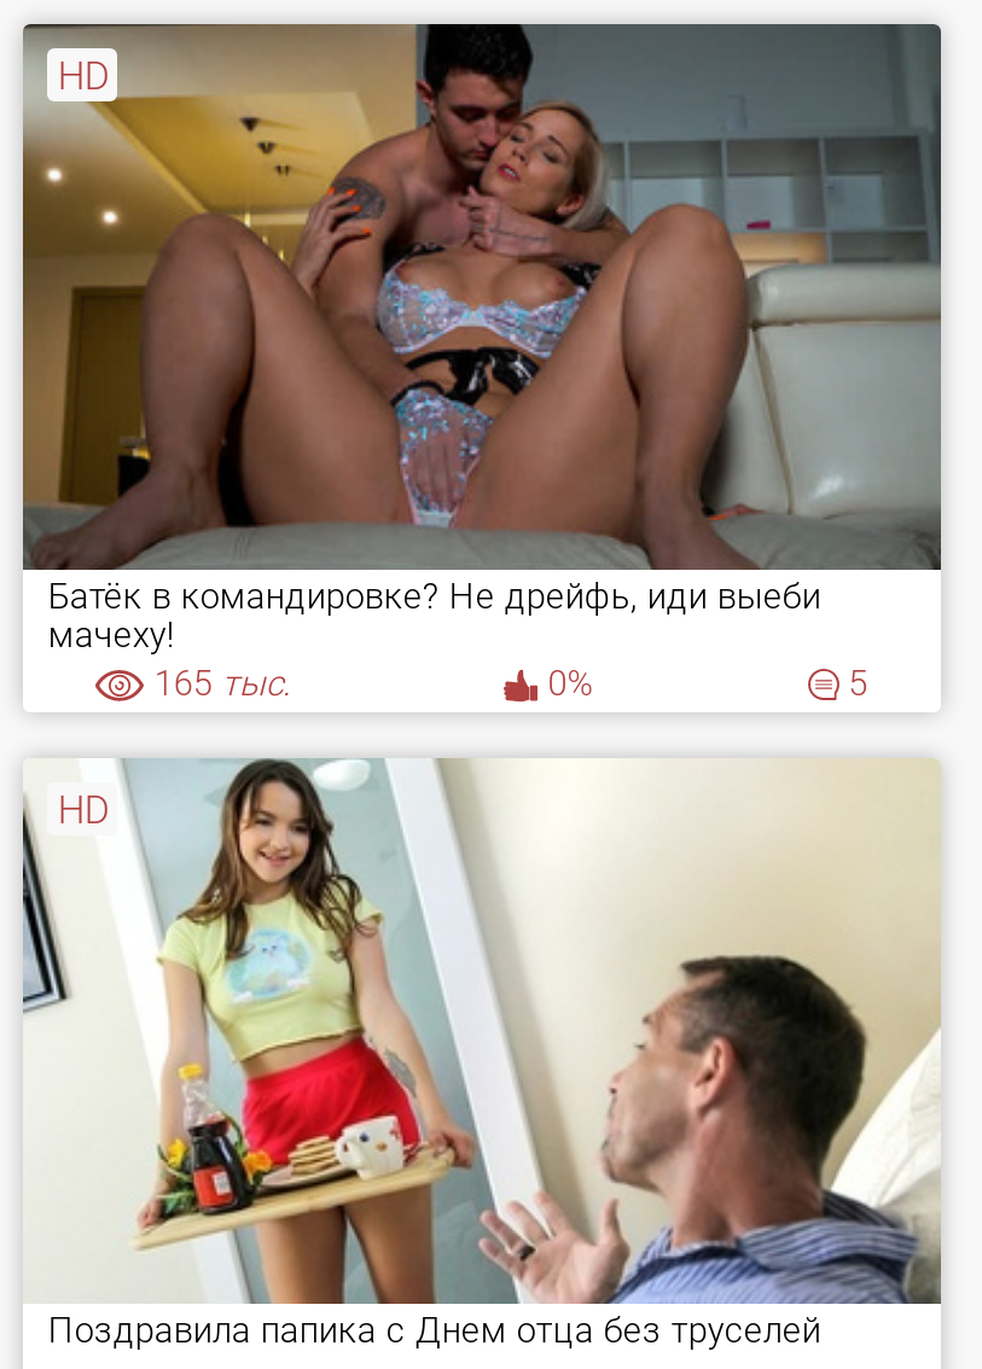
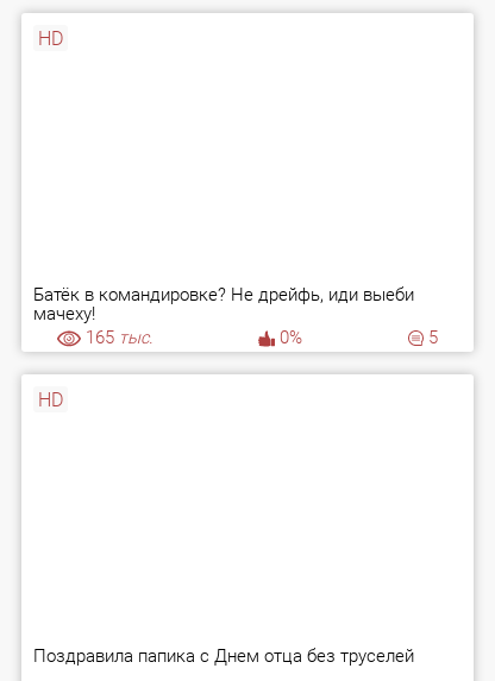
[21,22,943,572] [image] -> none
[21,756,943,1306] [image] -> none

